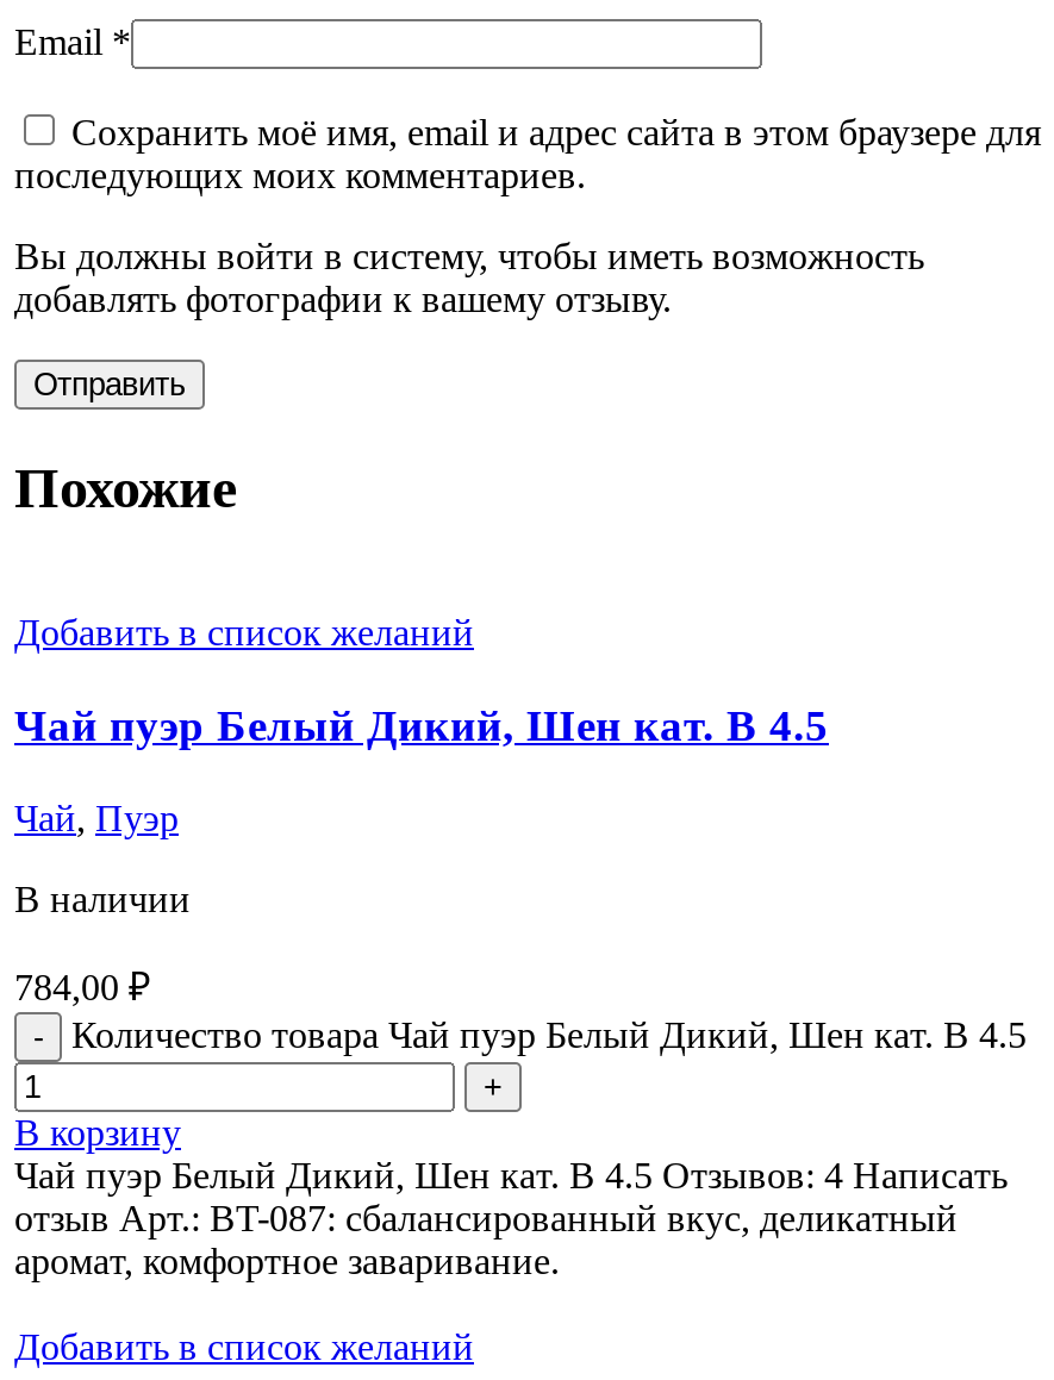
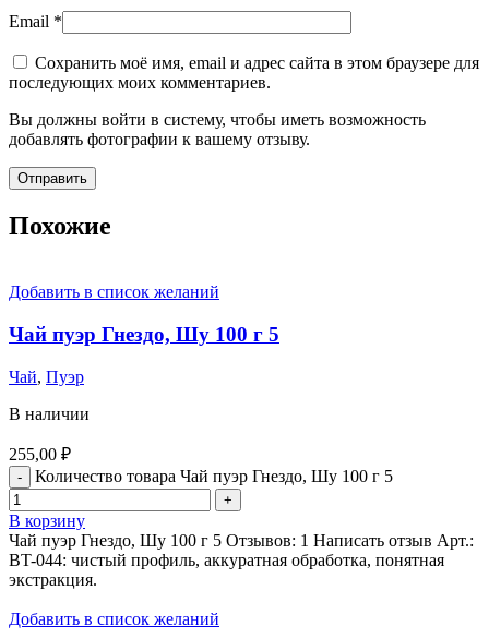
[14,700,829,750] Чай пуэр Белый Дикий, Шен кат. В 4.5 -> [9,323,279,346] Чай пуэр Гнездо, Шу 100 г 5
[14,966,1027,1054] 784,00 ₽ | Количество товара Чай пуэр Белый Дикий, Шен кат. В 4.5 -> [9,444,393,485] 255,00 ₽ | Количество товара Чай пуэр Гнездо, Шу 100 г 5
[14,1154,1008,1280] Чай пуэр Белый Дикий, Шен кат. В 4.5 Отзывов: 4 Написать | отзыв Арт.: BT-087: сбалансированный вкус, деликатный | аромат, комфортное заваривание. -> [9,531,474,588] Чай пуэр Гнездо, Шу 100 г 5 Отзывов: 1 Написать отзыв Арт.: | BT-044: чистый профиль, аккуратная обработка, понятная | экстракция.

